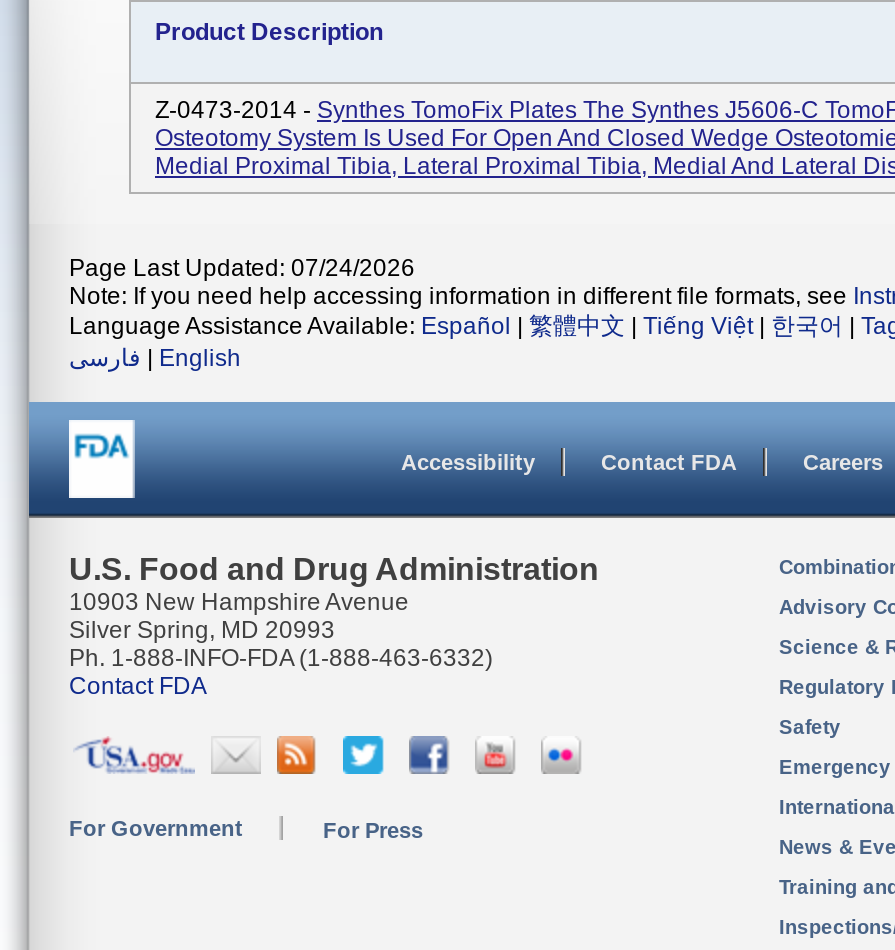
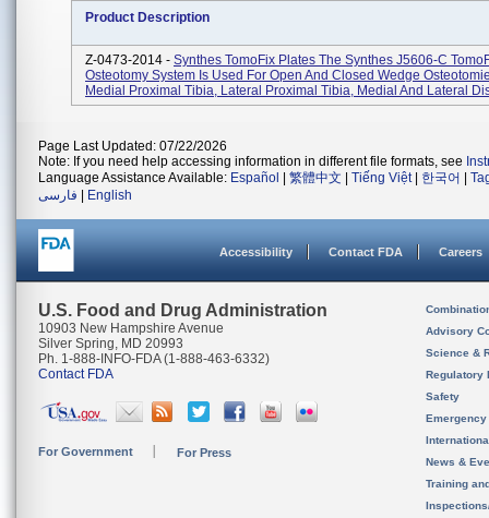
[69,254,415,282] Page Last Updated: 07/24/2026 -> [38,138,227,154] Page Last Updated: 07/22/2026

